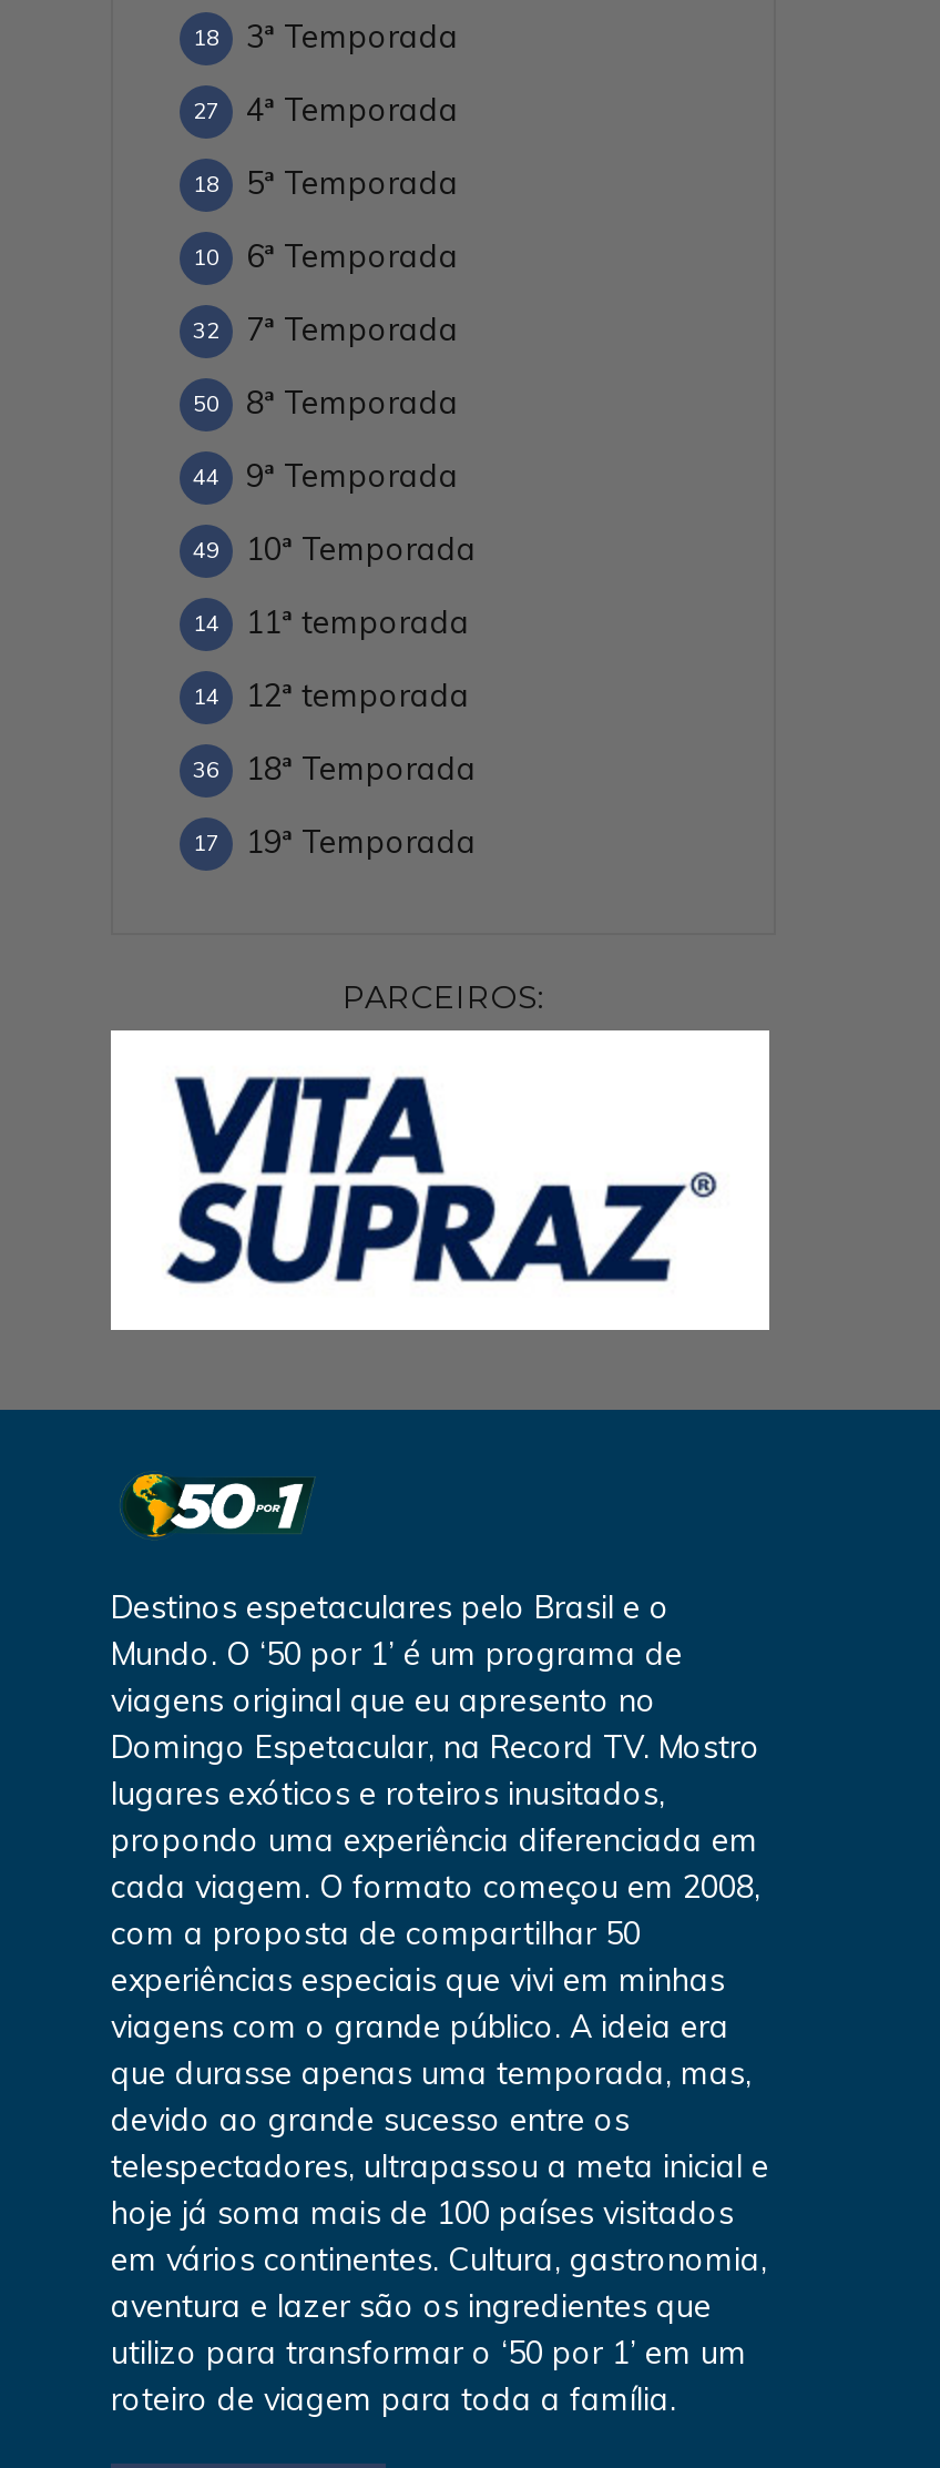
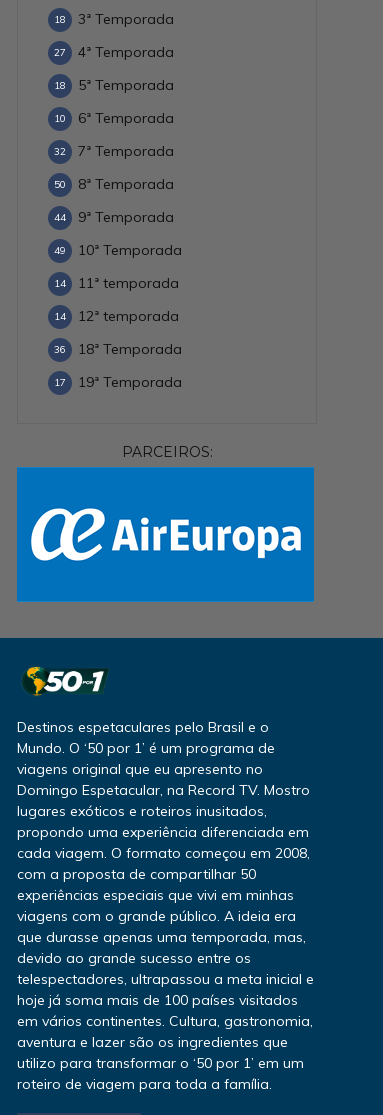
[109,1028,772,1332] [image] -> [16,466,315,603] [image]

